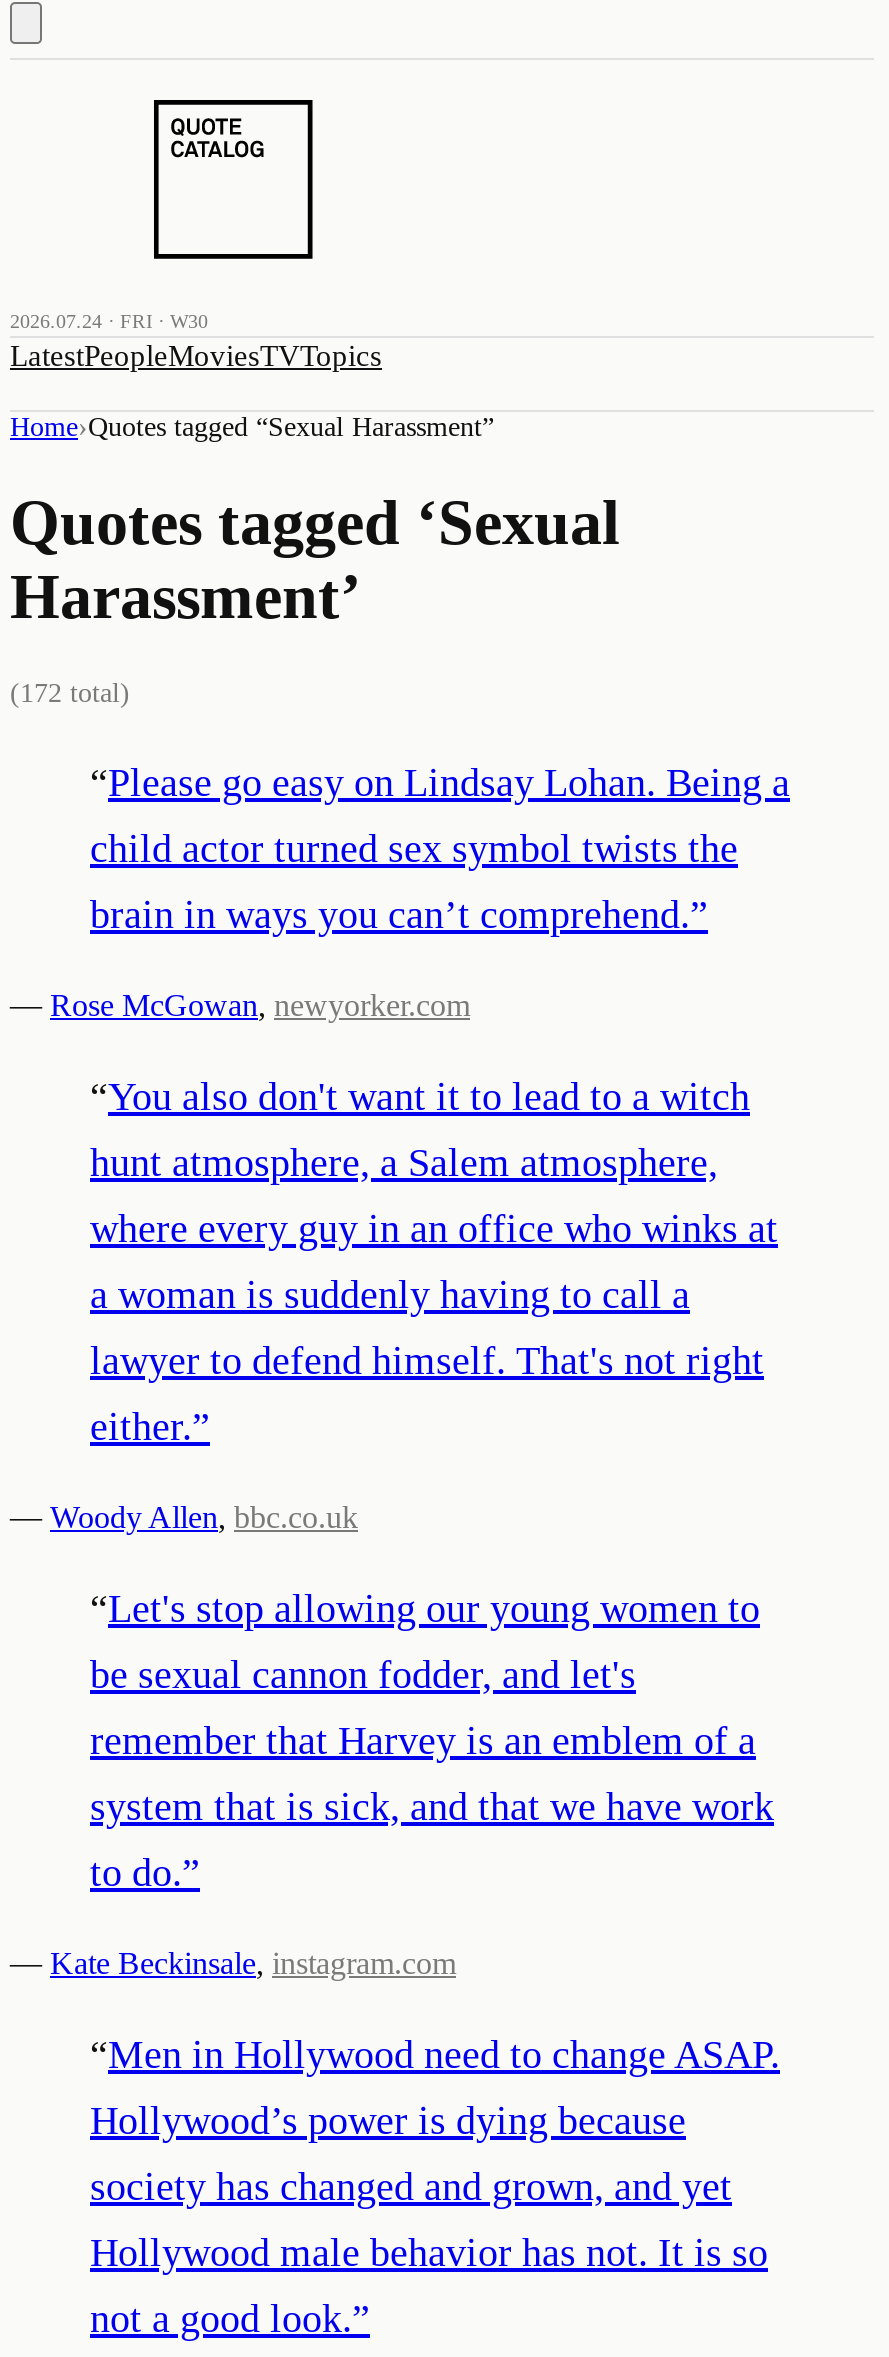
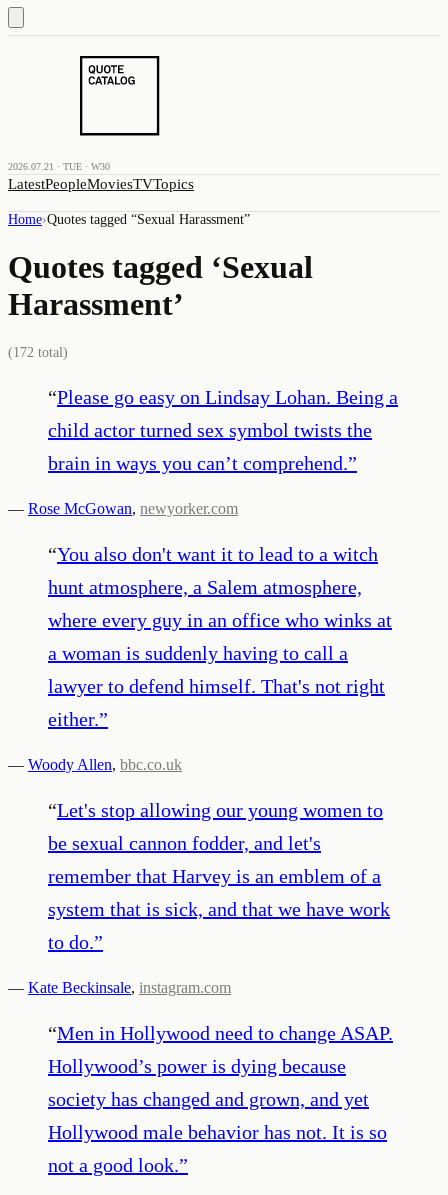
[10,310,208,332] 2026.07.24 · FRI · W30 -> [8,161,110,172] 2026.07.21 · TUE · W30

